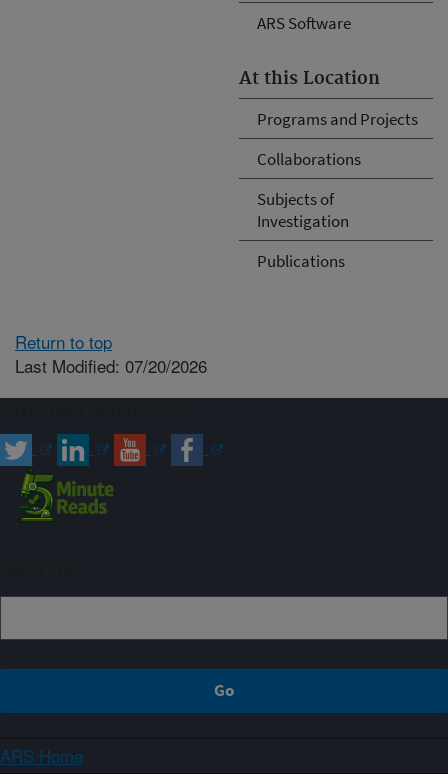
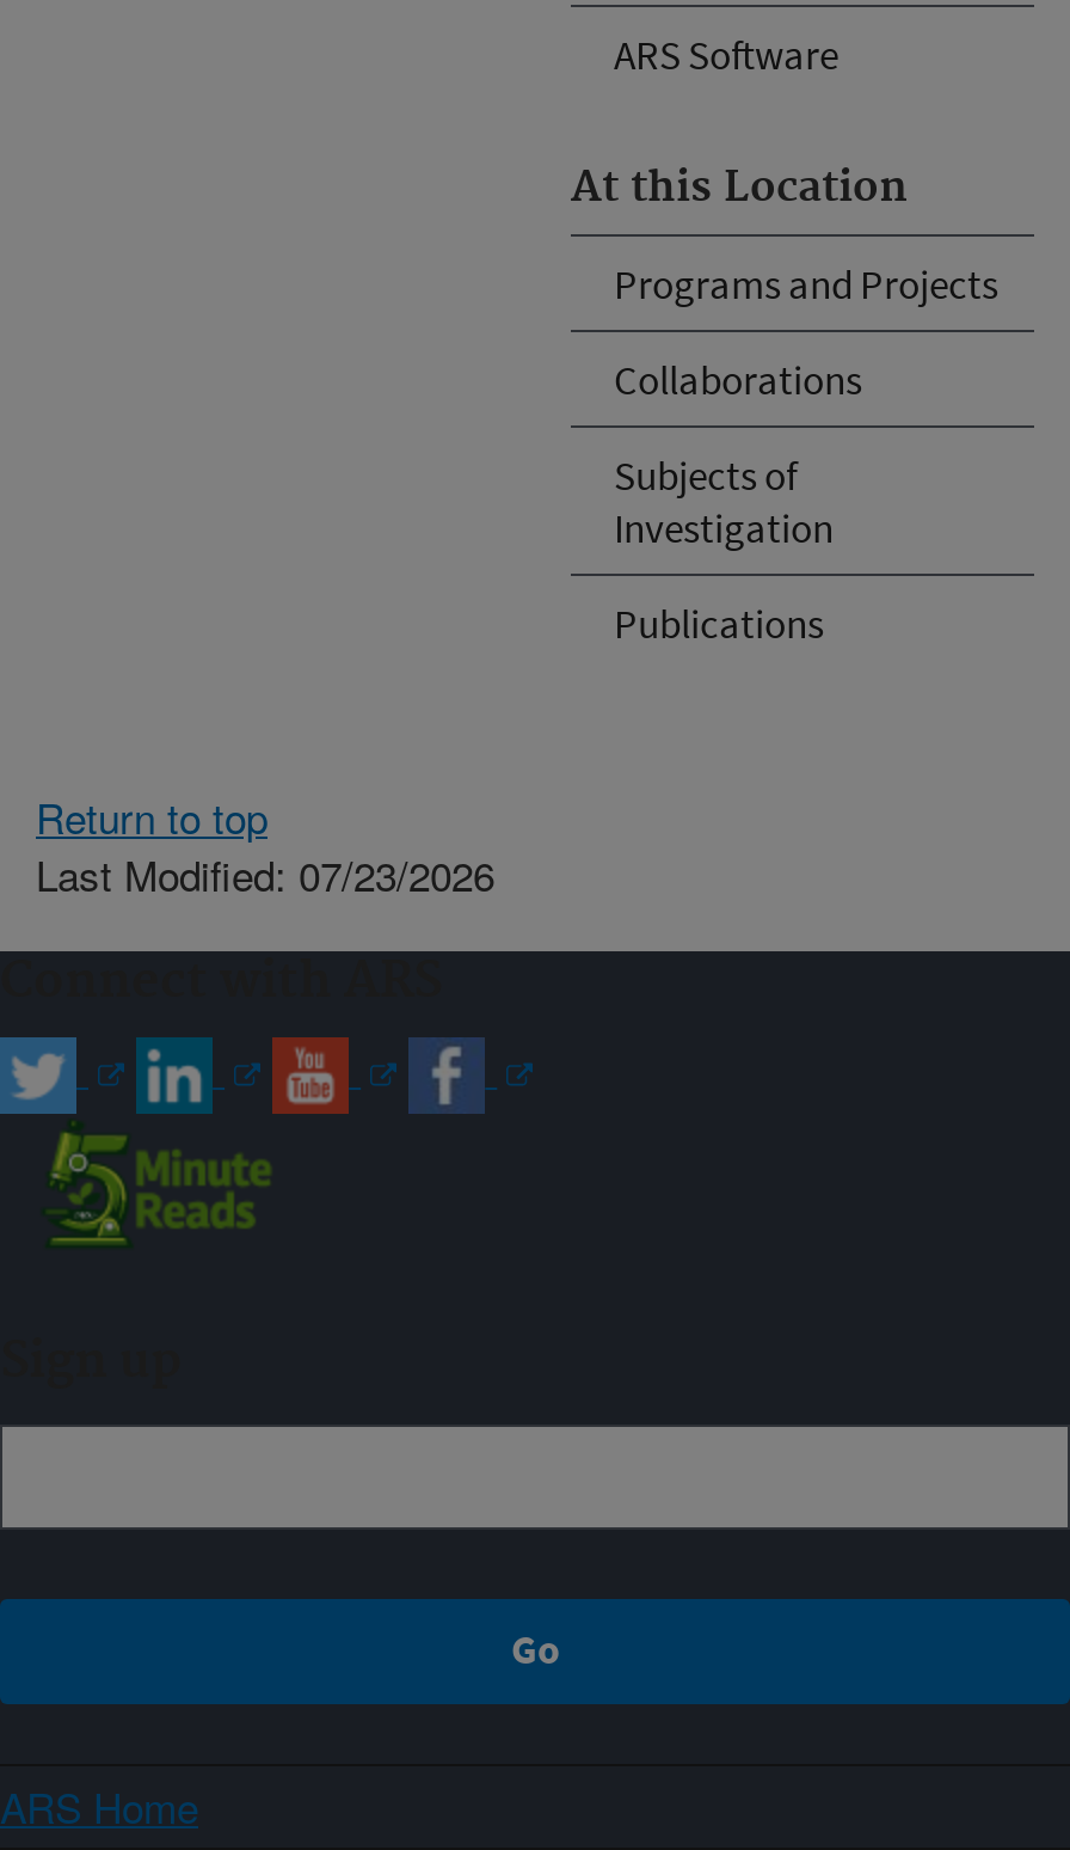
[15,353,207,378] Last Modified: 07/20/2026 -> [36,844,494,903] Last Modified: 07/23/2026

